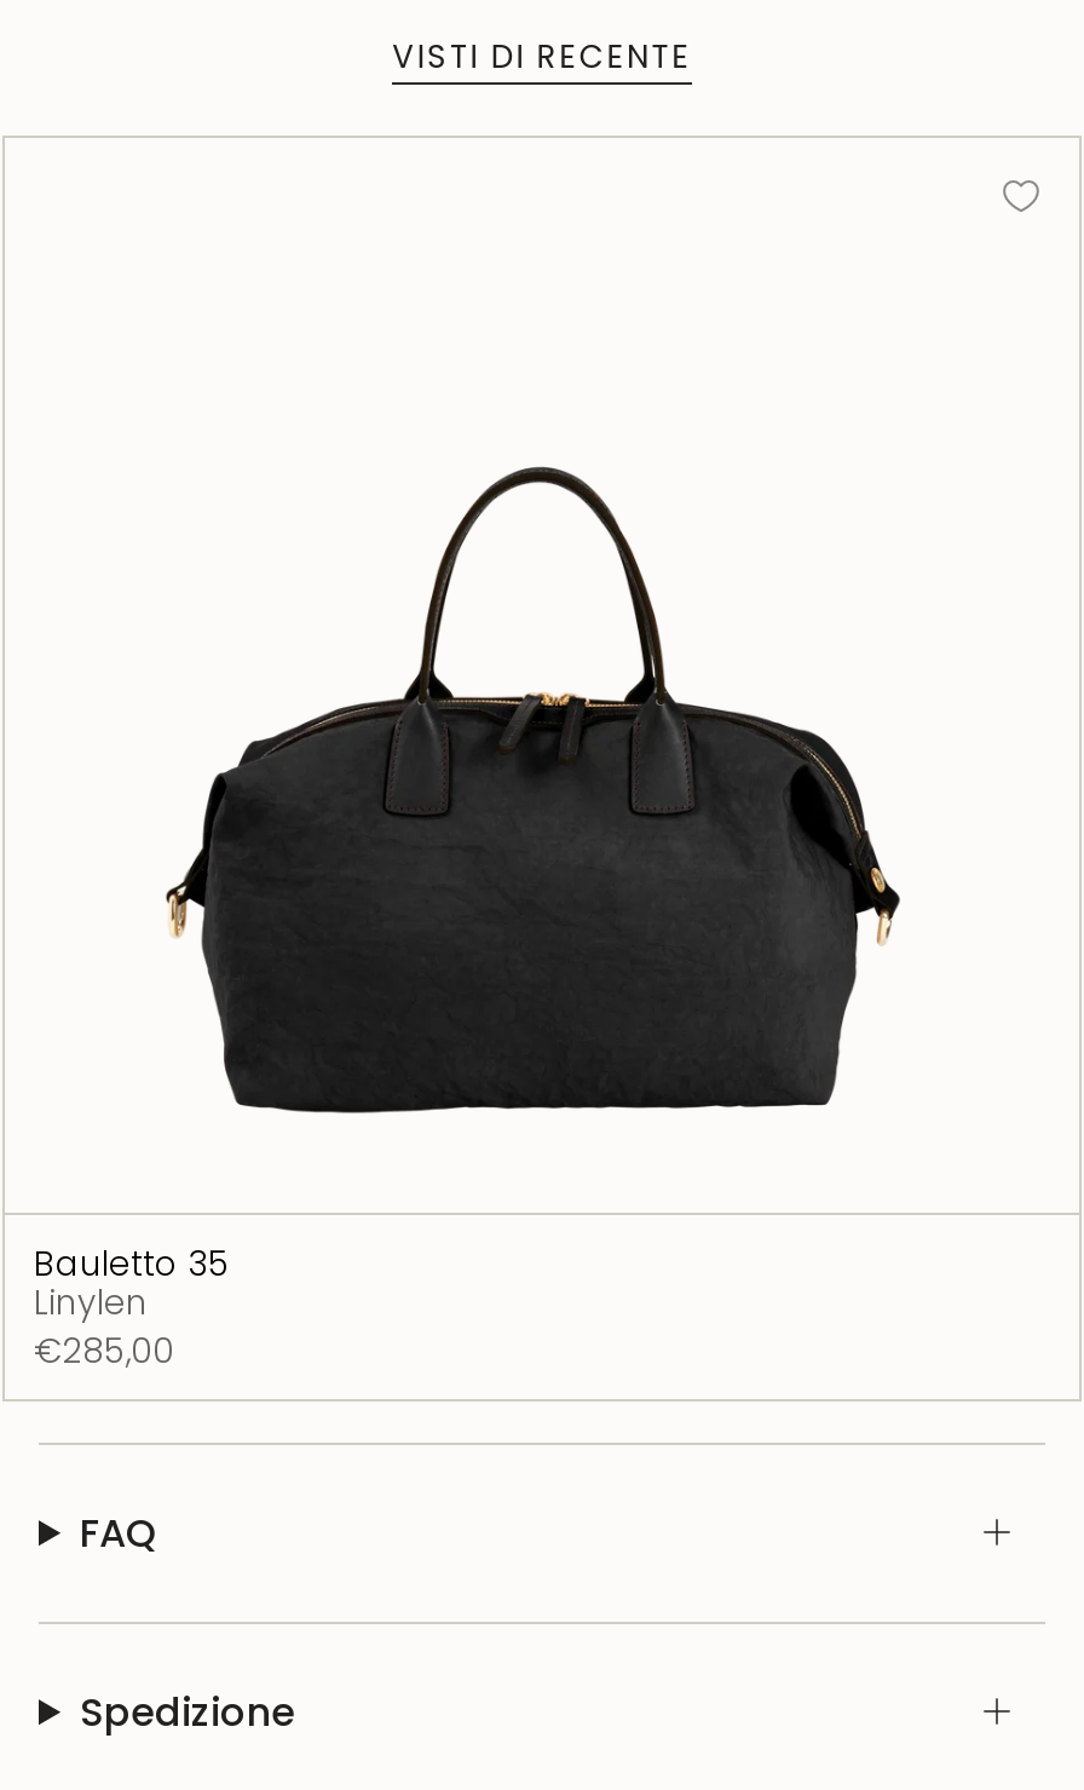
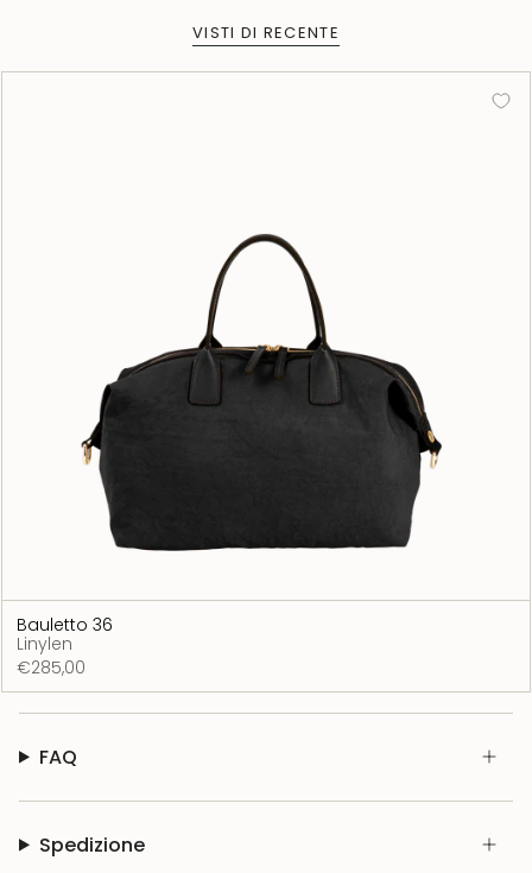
[34,1239,230,1287] Bauletto 35 -> [17,613,113,637] Bauletto 36

